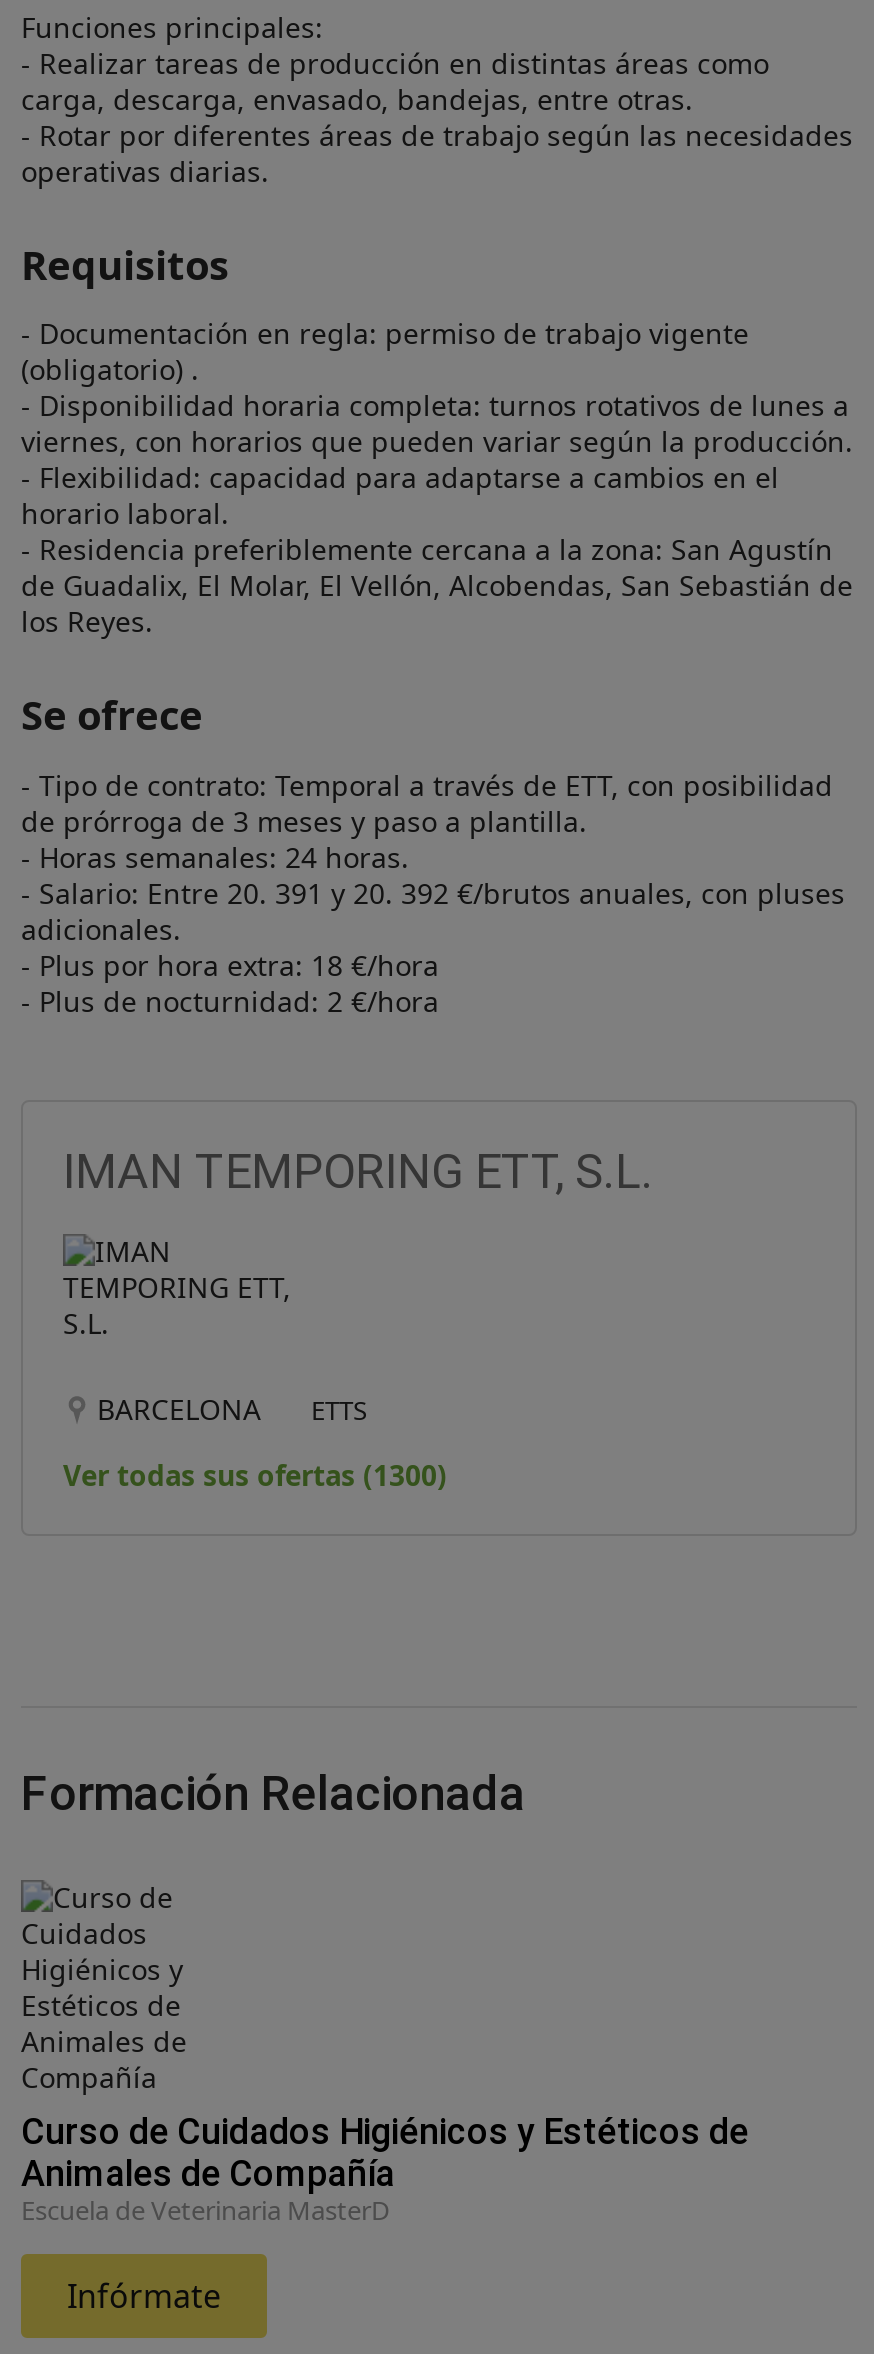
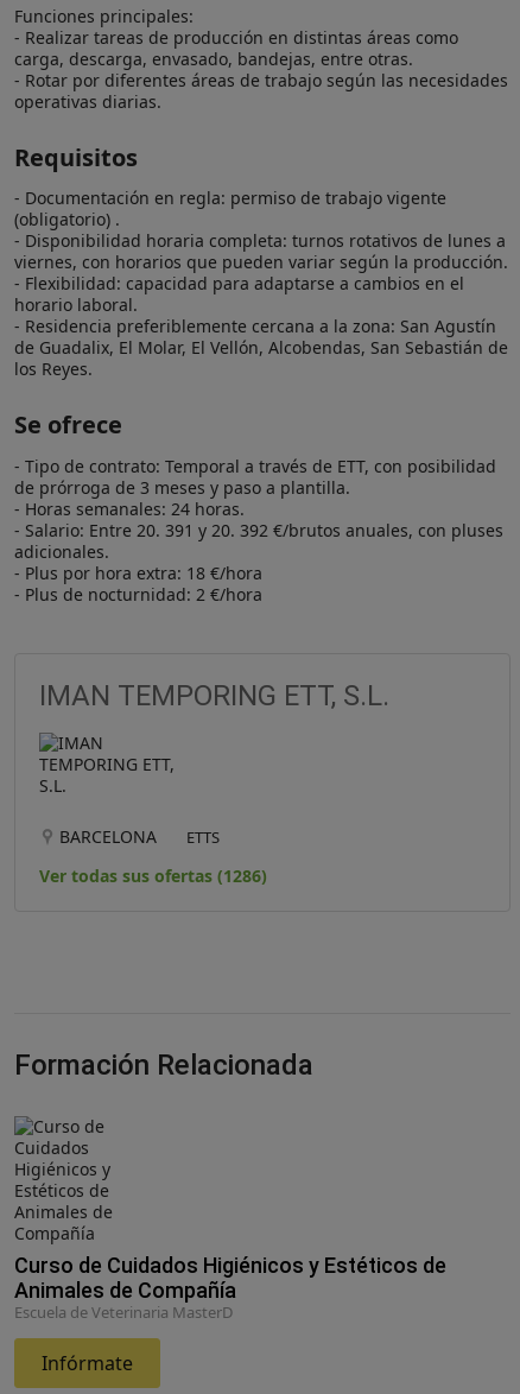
[63,1456,447,1494] Ver todas sus ofertas (1300) -> [39,864,267,887] Ver todas sus ofertas (1286)

